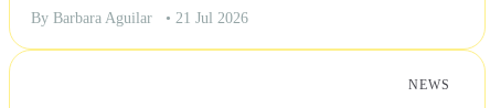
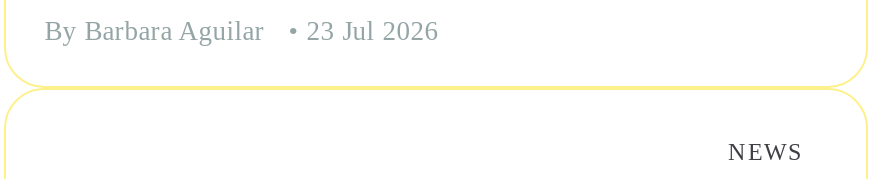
[31,10,249,26] By Barbara Aguilar • 21 Jul 2026 -> [44,16,438,46] By Barbara Aguilar • 23 Jul 2026

